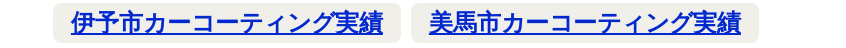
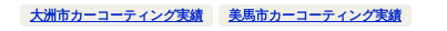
[71,9,383,37] 伊予市カーコーティング実績 -> [30,8,203,23] 大洲市カーコーティング実績

